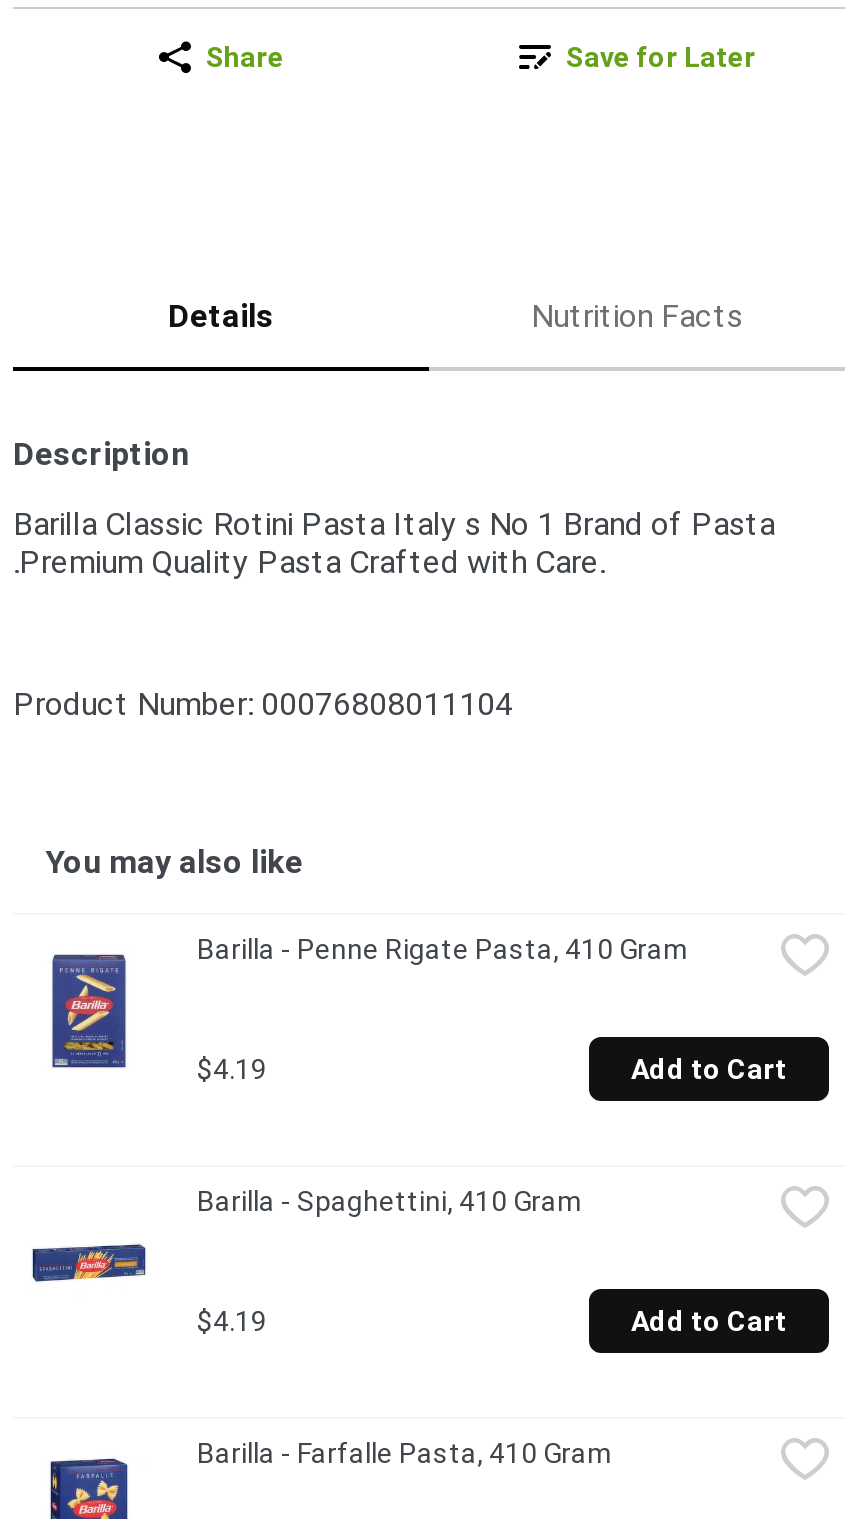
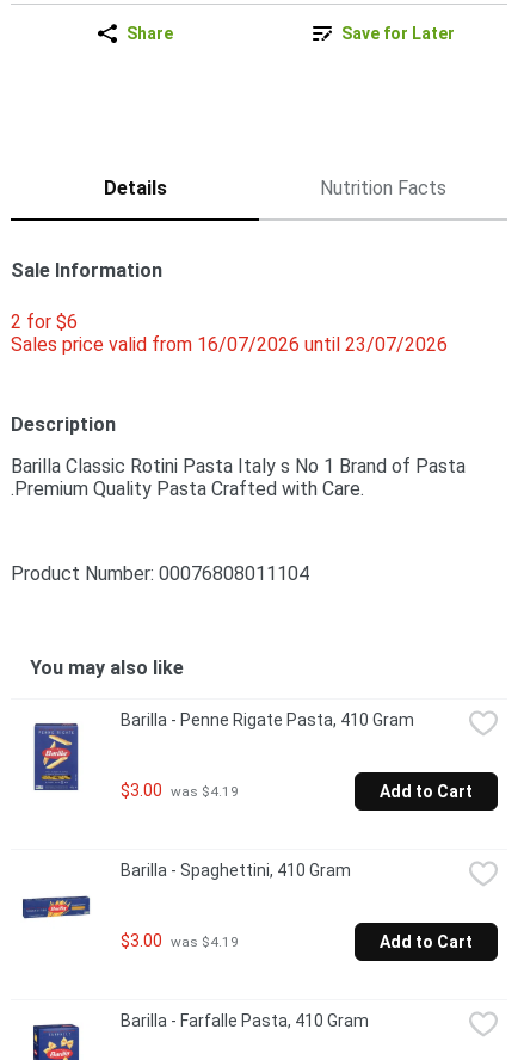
none -> [11,259,448,356] Sale Information | 2 for $6 | Sales price valid from 16/07/2026 until 23/07/2026
[197,1052,267,1084] $4.19 -> [121,781,239,800] $3.00 was $4.19
[197,1304,267,1336] $4.19 -> [121,931,239,950] $3.00 was $4.19

